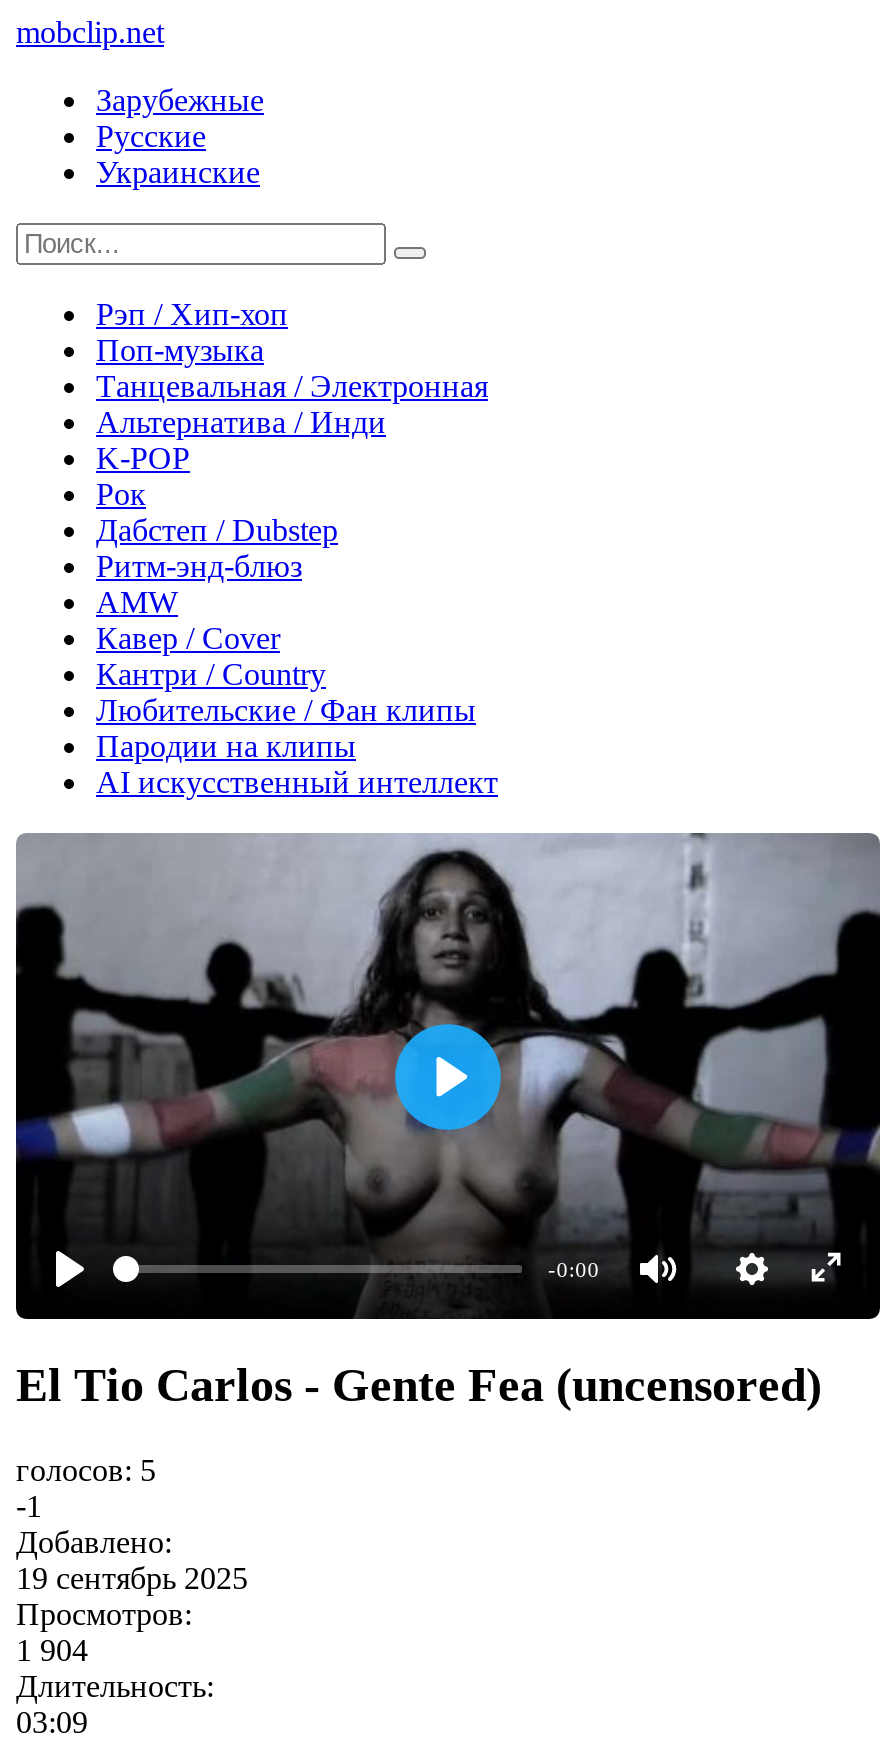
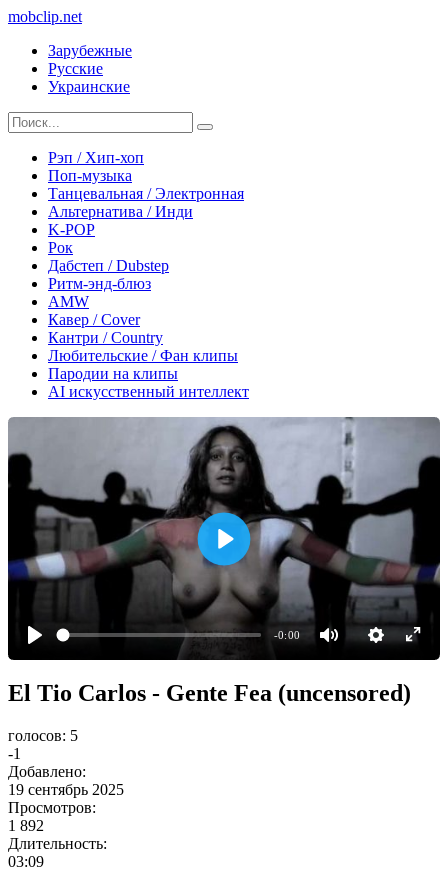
[16,1633,88,1667] 1 904 -> [8,817,44,834] 1 892

